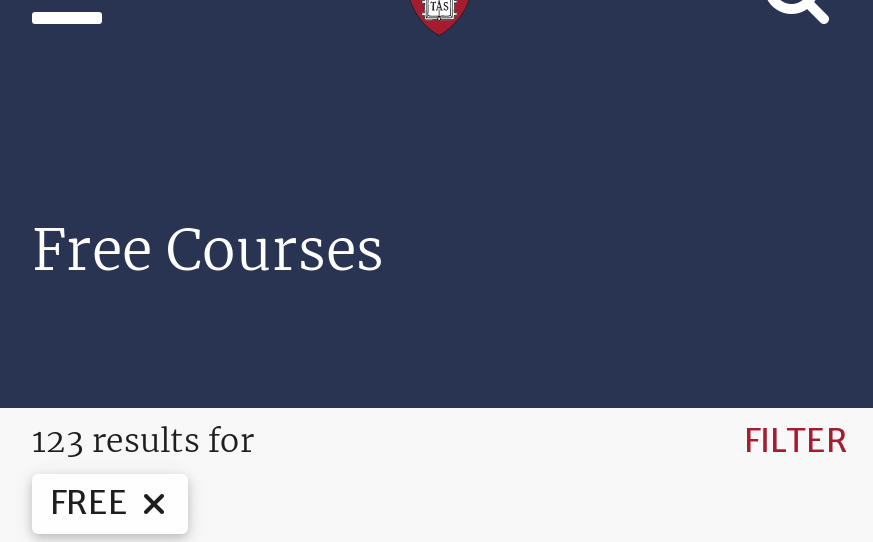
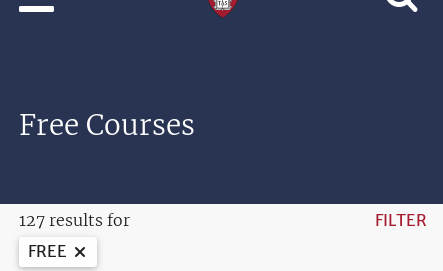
[32,420,254,460] 123 results for -> [19,210,130,230] 127 results for

